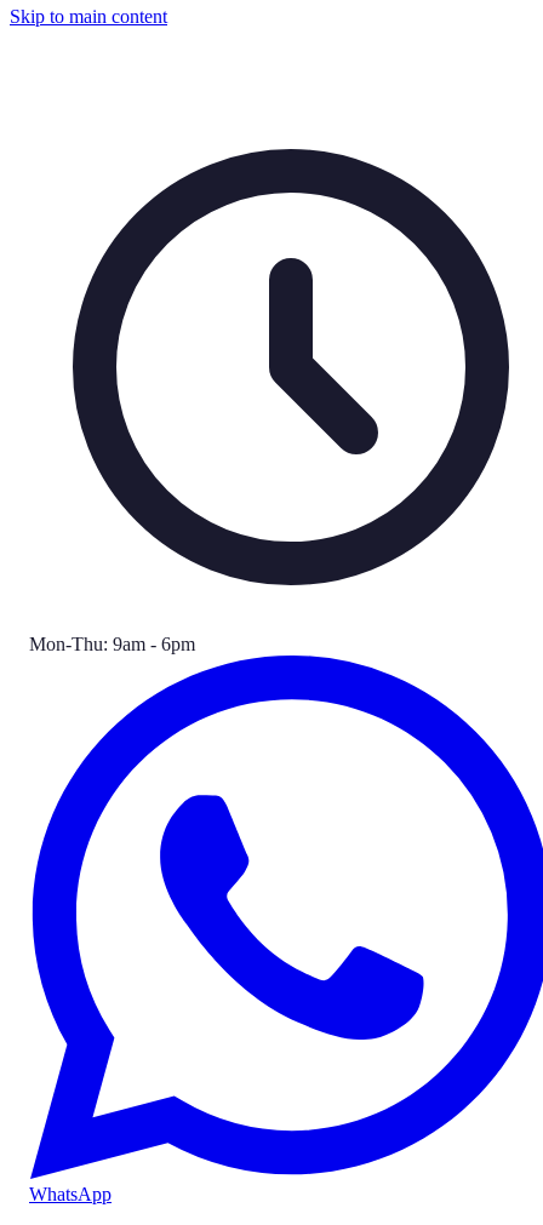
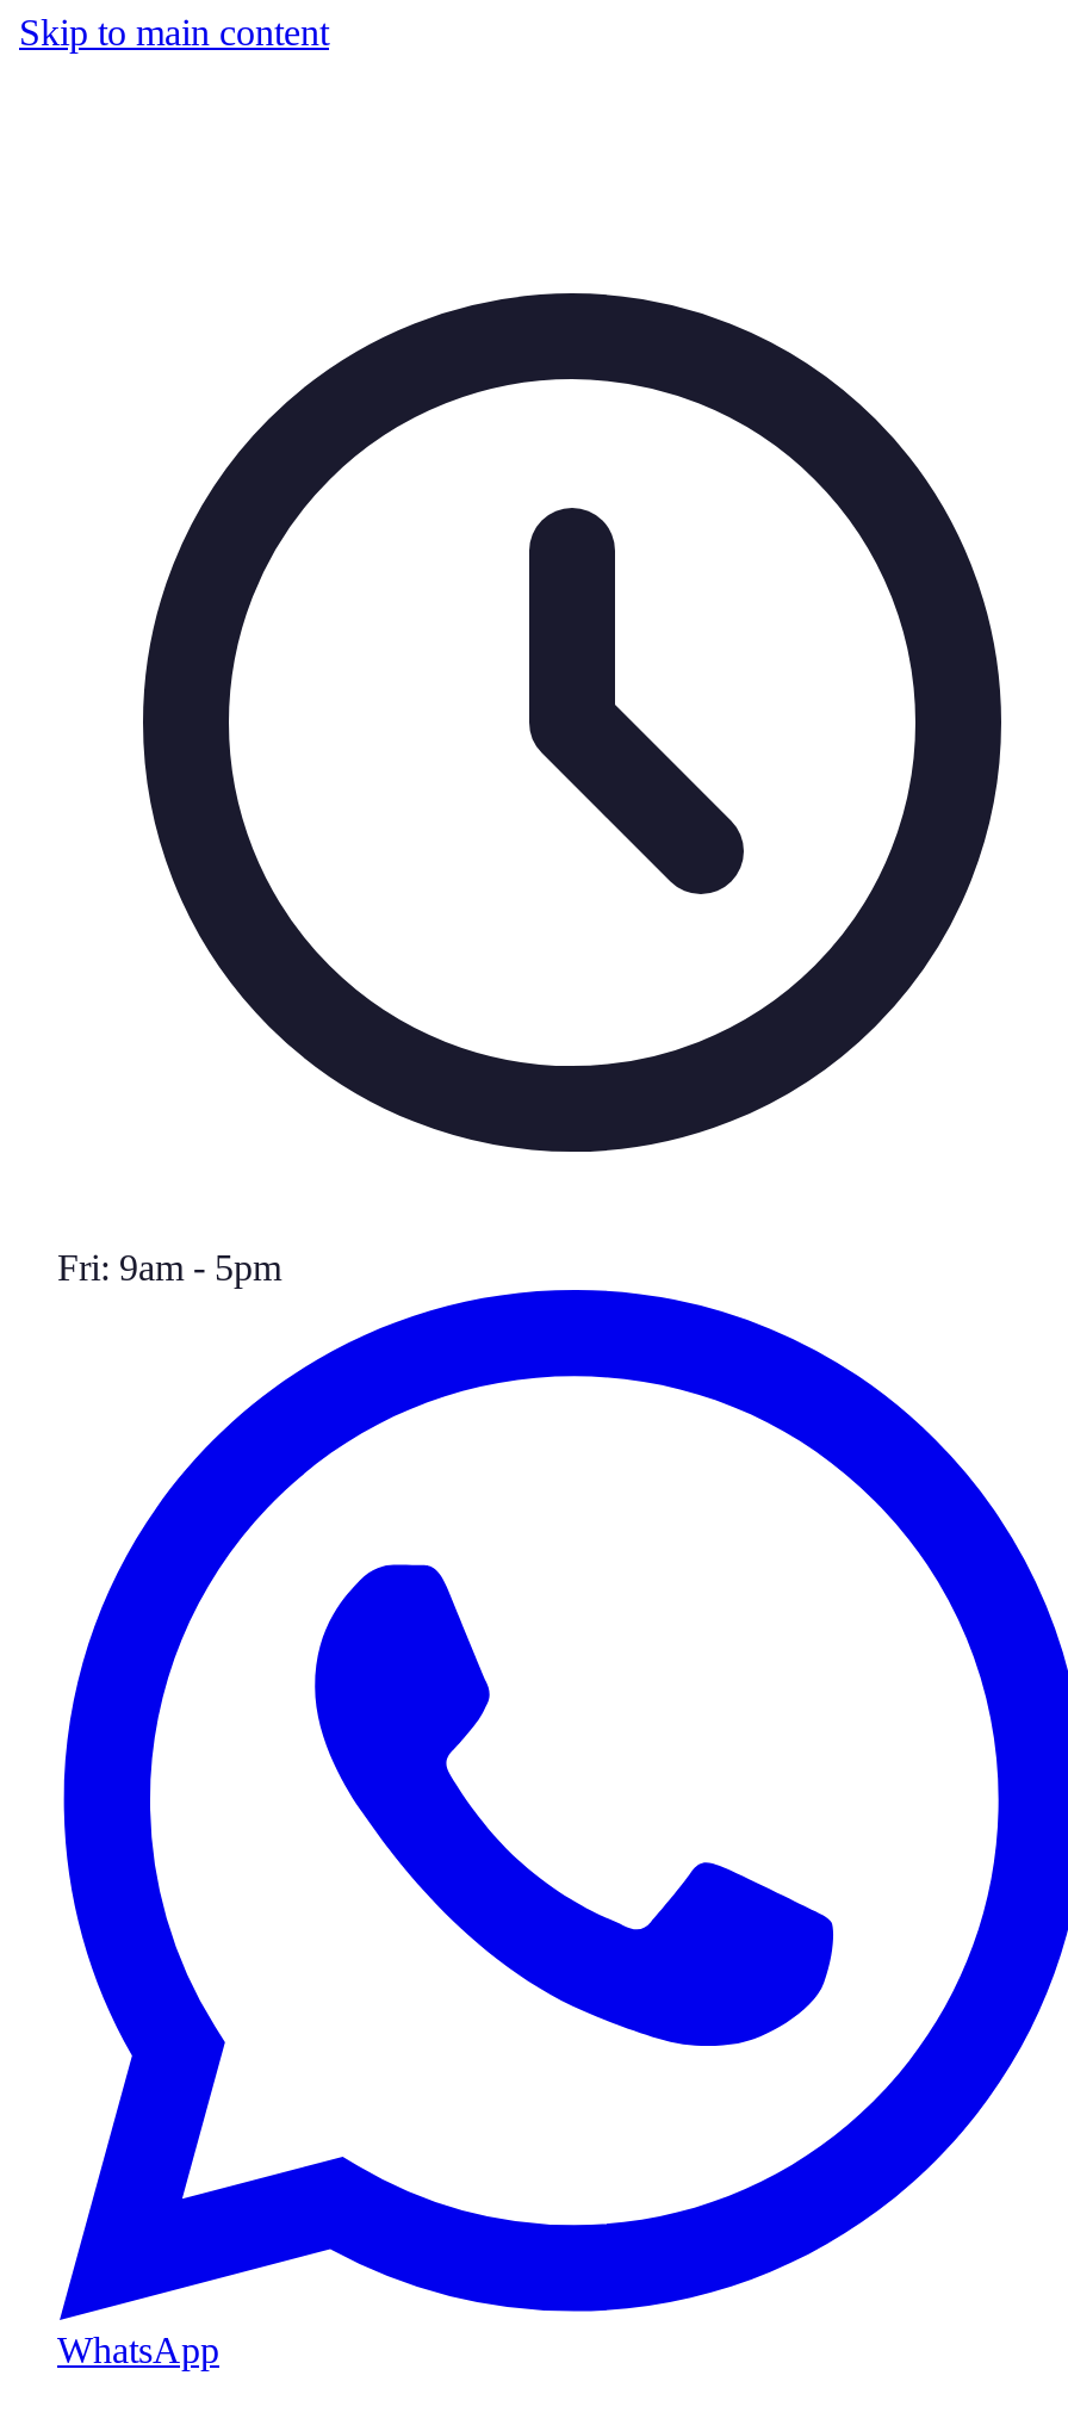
[29,634,195,654] Mon-Thu: 9am - 6pm -> [57,1247,281,1288] Fri: 9am - 5pm

